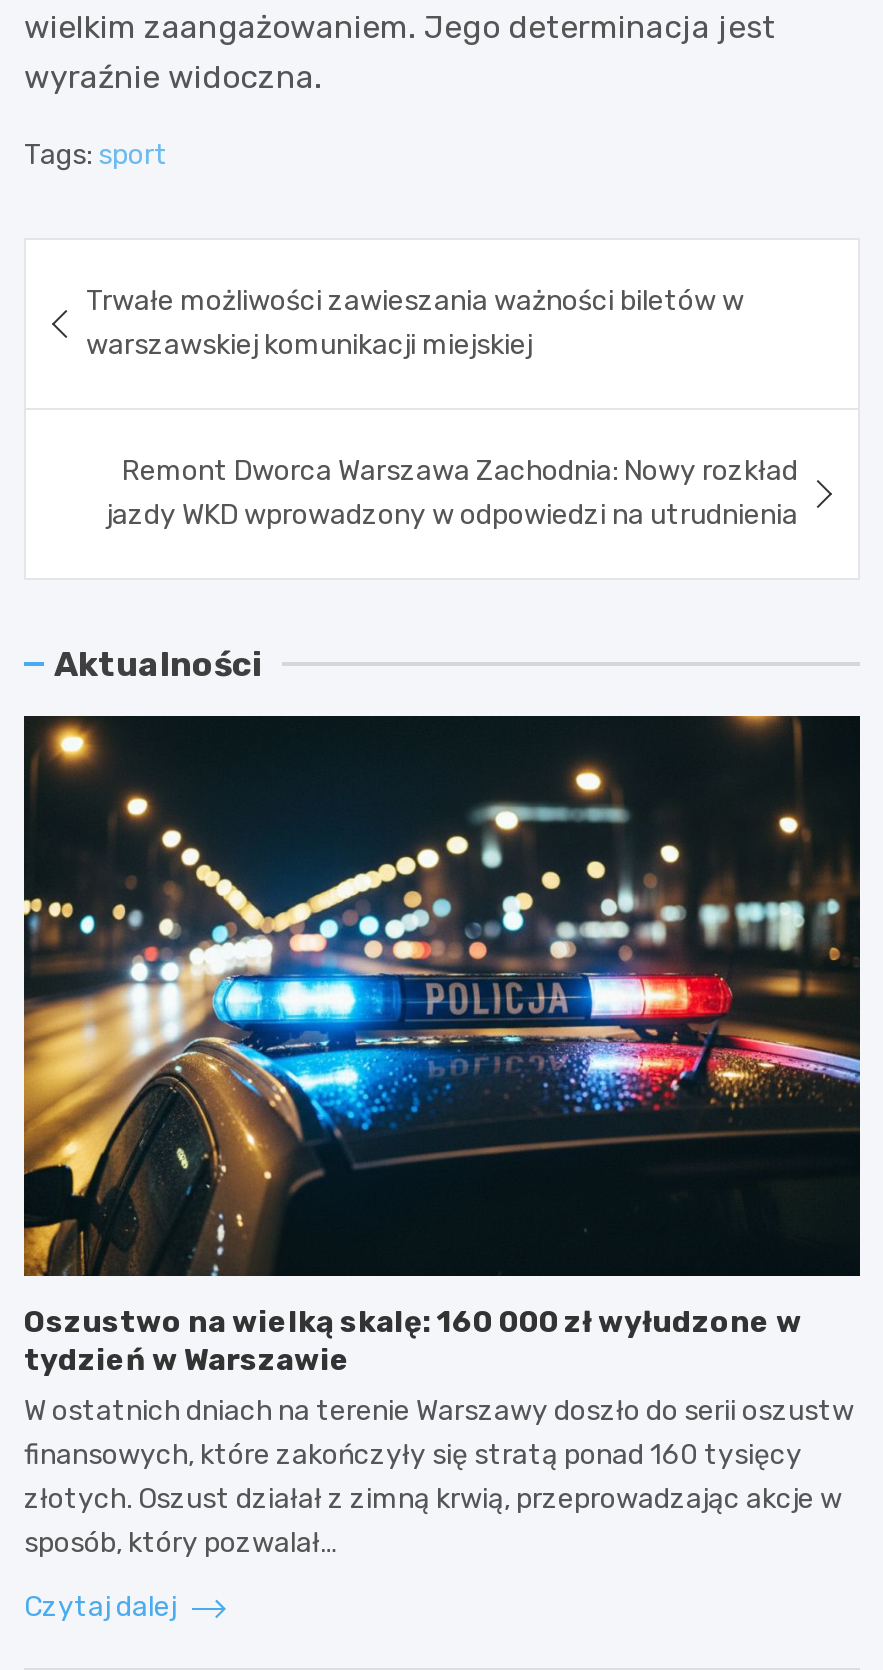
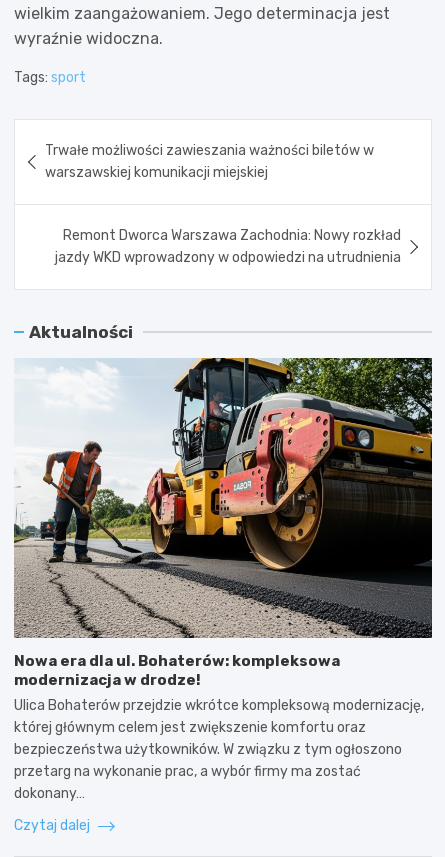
[22,714,862,1560] [image] | Oszustwo na wielką skalę: 160 000 zł wyłudzone w | tydzień w Warszawie | W ostatnich dniach na terenie Warszawy doszło do serii oszustw | finansowych, które zakończyły się stratą ponad 160 tysięcy | złotych. Oszust działał z zimną krwią, przeprowadzając akcje w | sposób, który pozwalał… -> [14,357,433,802] [image] | Nowa era dla ul. Bohaterów: kompleksowa | modernizacja w drodze! | Ulica Bohaterów przejdzie wkrótce kompleksową modernizację, | której głównym celem jest zwiększenie komfortu oraz | bezpieczeństwa użytkowników. W związku z tym ogłoszono | przetarg na wykonanie prac, a wybór firmy ma zostać | dokonany…

